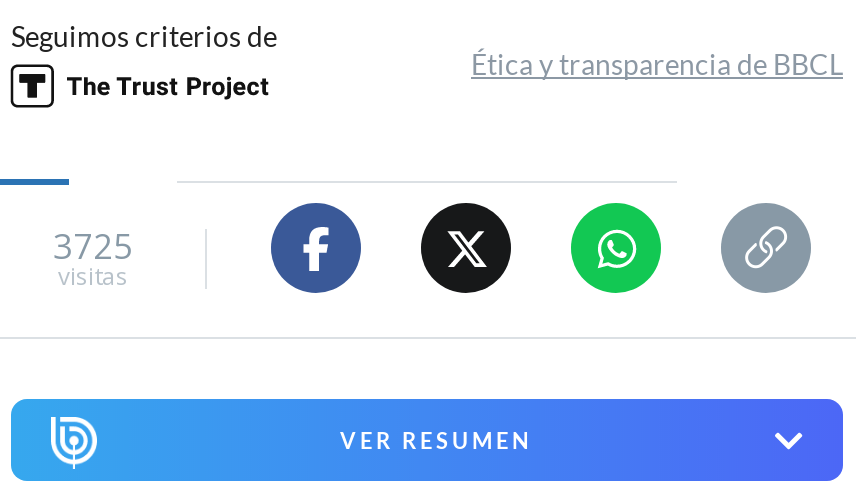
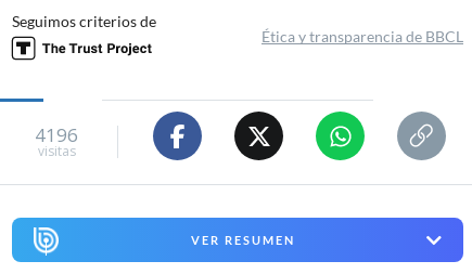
[53,222,133,268] 3725 -> [35,122,78,147] 4196

